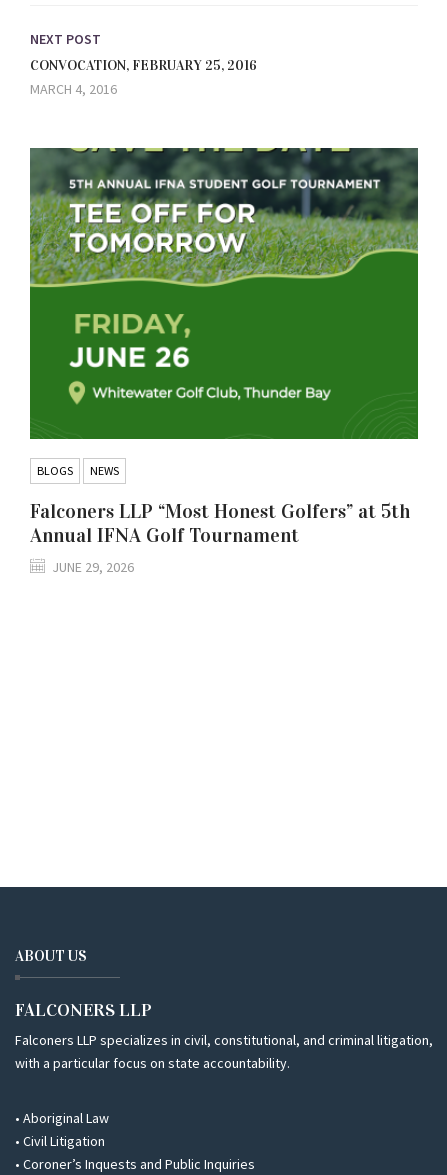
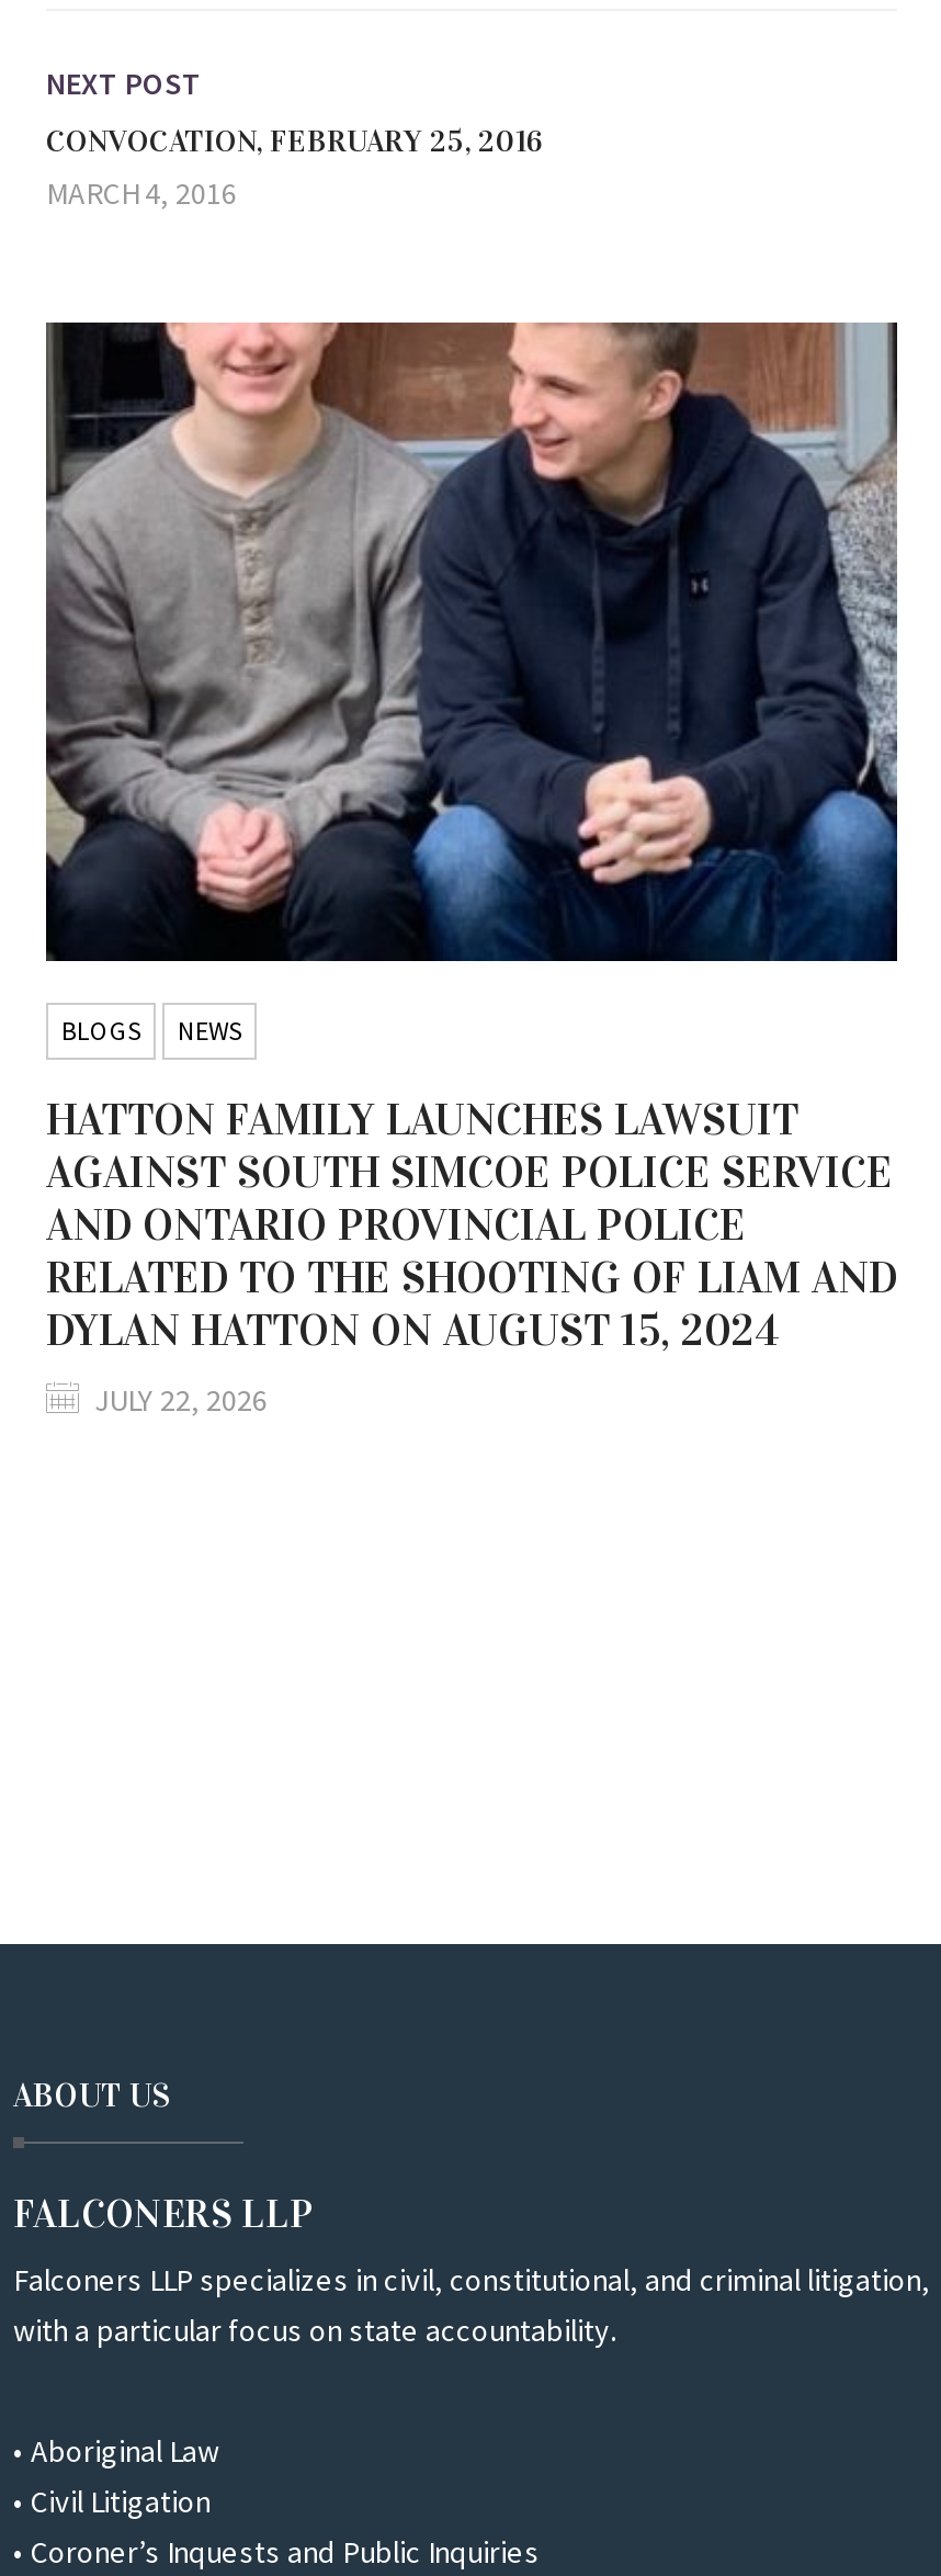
[29,147,419,440] [image] -> [44,320,899,963] [image]
[30,499,410,547] Falconers LLP “Most Honest Golfers” at 5th | Annual IFNA Golf Tournament -> [46,1092,897,1356] HATTON FAMILY LAUNCHES LAWSUIT | AGAINST SOUTH SIMCOE POLICE SERVICE | AND ONTARIO PROVINCIAL POLICE | RELATED TO THE SHOOTING OF LIAM AND | DYLAN HATTON ON AUGUST 15, 2024
[52,558,134,576] JUNE 29, 2026 -> [94,1380,268,1419] JULY 22, 2026

